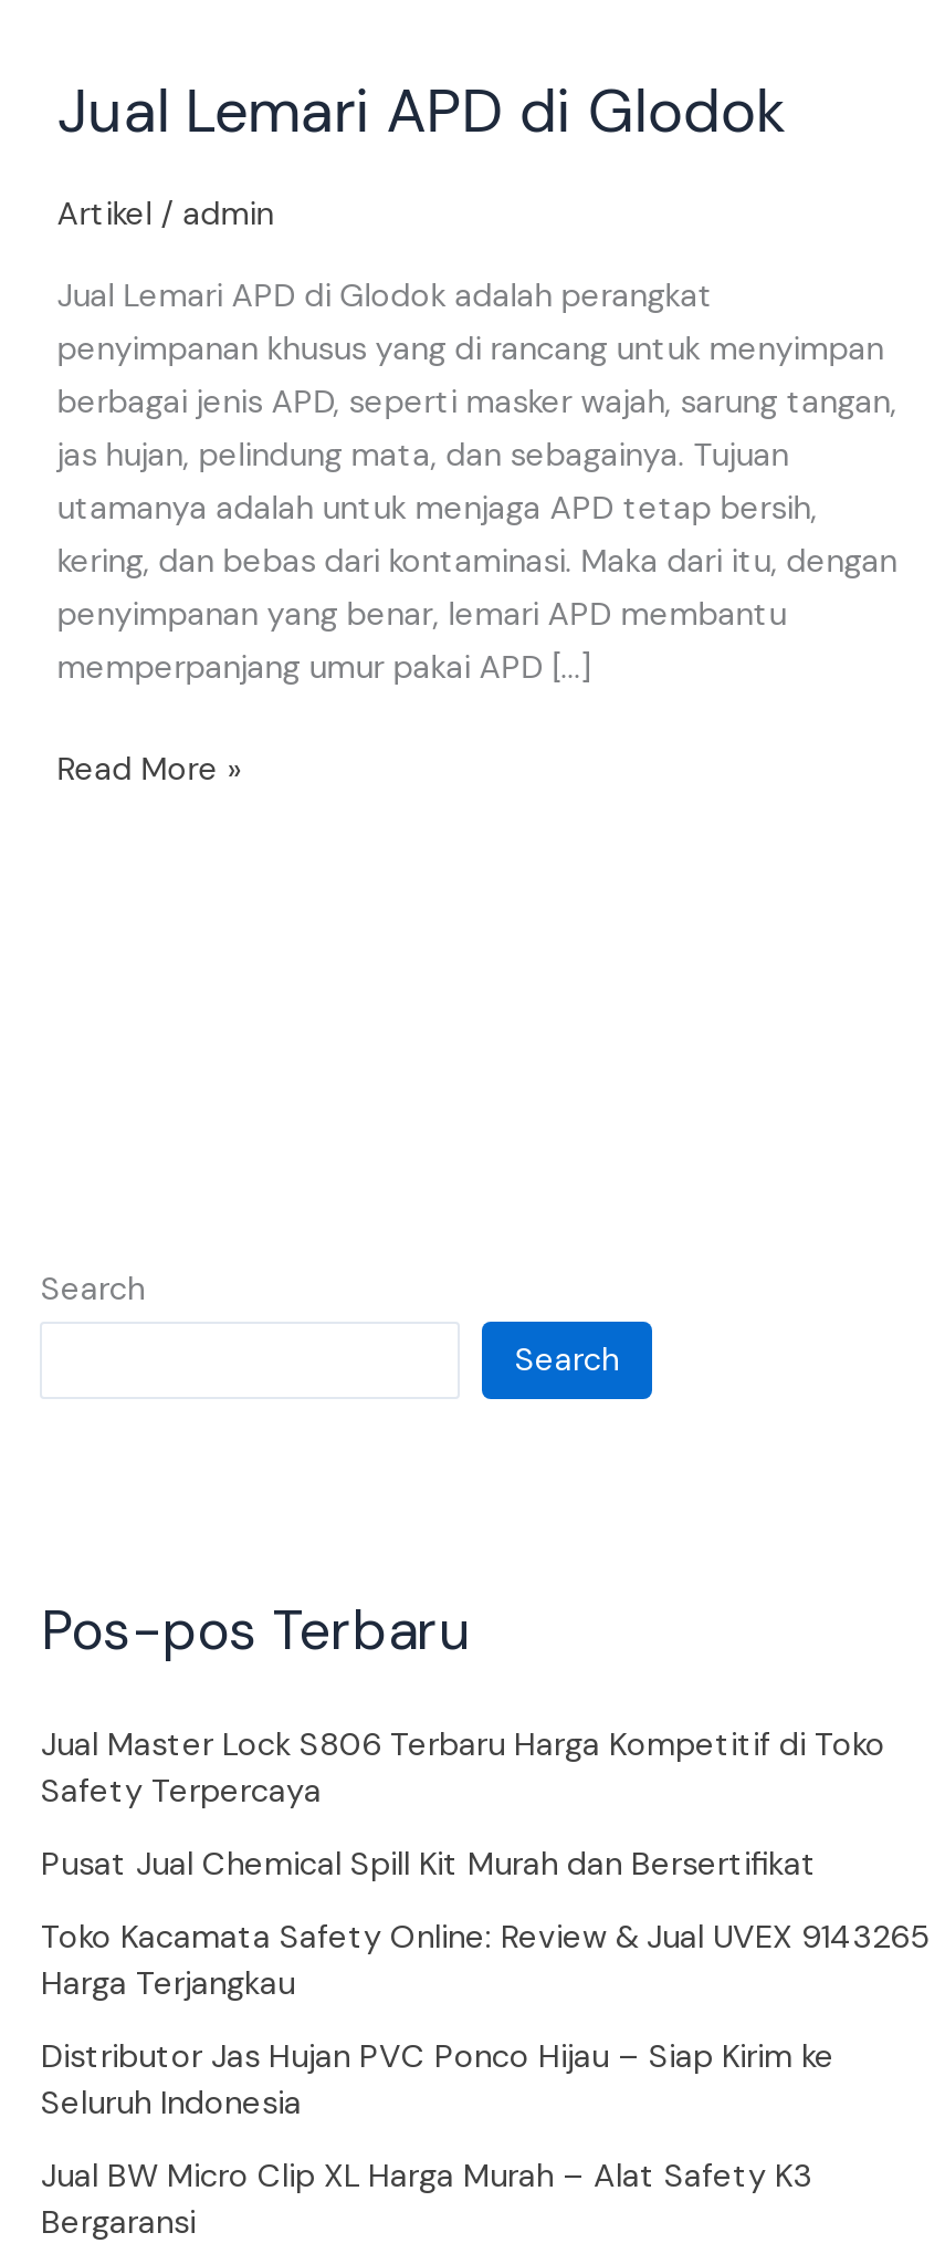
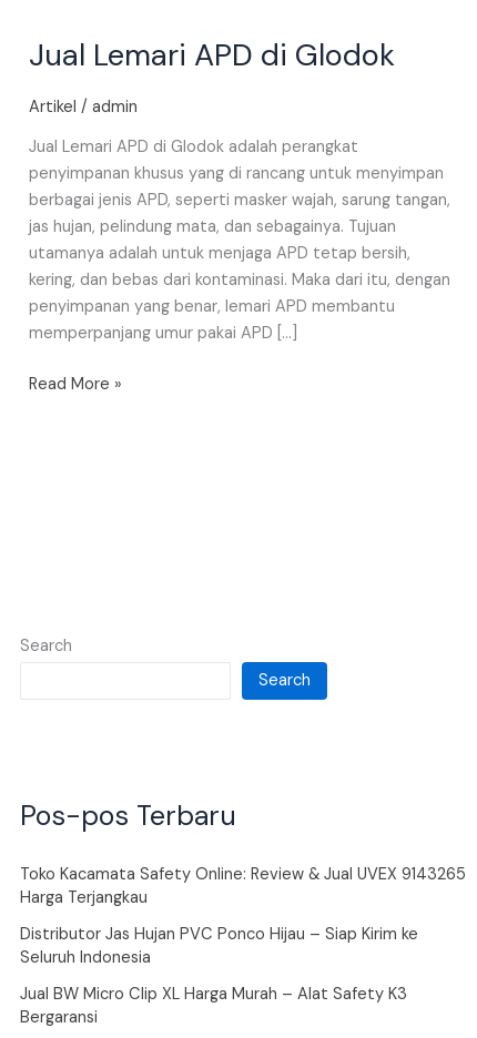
[41,1725,885,1886] Jual Master Lock S806 Terbaru Harga Kompetitif di Toko | Safety Terpercaya | Pusat Jual Chemical Spill Kit Murah dan Bersertifikat -> none

